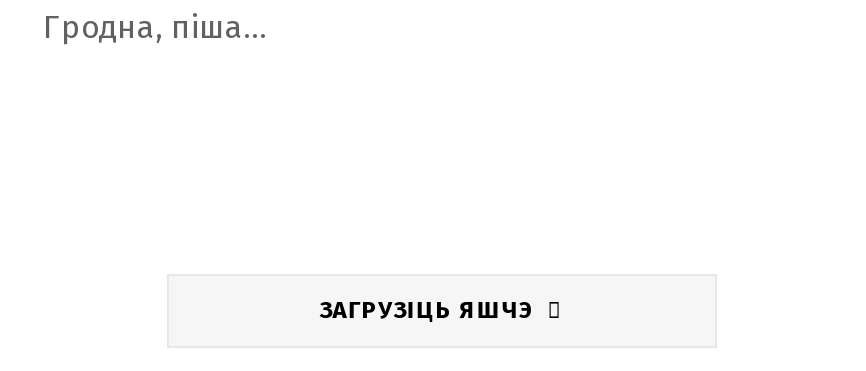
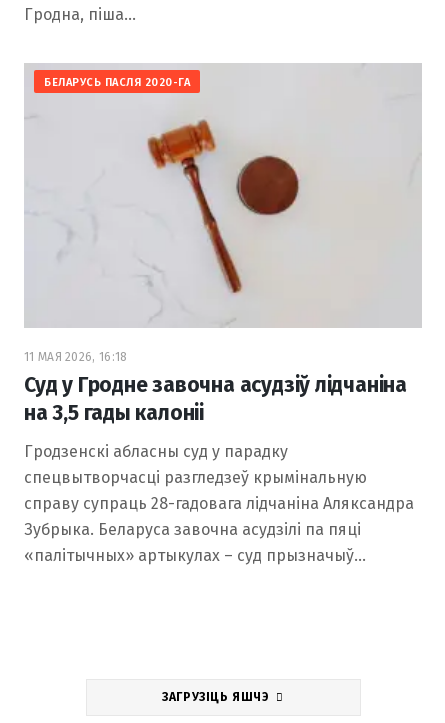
none -> [24,63,422,328] [image] | БЕЛАРУСЬ ПАСЛЯ 2020-ГА
none -> [24,350,414,565] 11 МАЯ 2026, 16:18 | Суд у Гродне завочна асудзіў лідчаніна | на 3,5 гады калоніі | Гродзенскі абласны суд у парадку | спецвытворчасці разгледзеў крымінальную | справу супраць 28-гадовага лідчаніна Аляксандра | Зубрыка. Беларуса завочна асудзілі па пяці | «палітычных» артыкулах – суд прызначыў…

